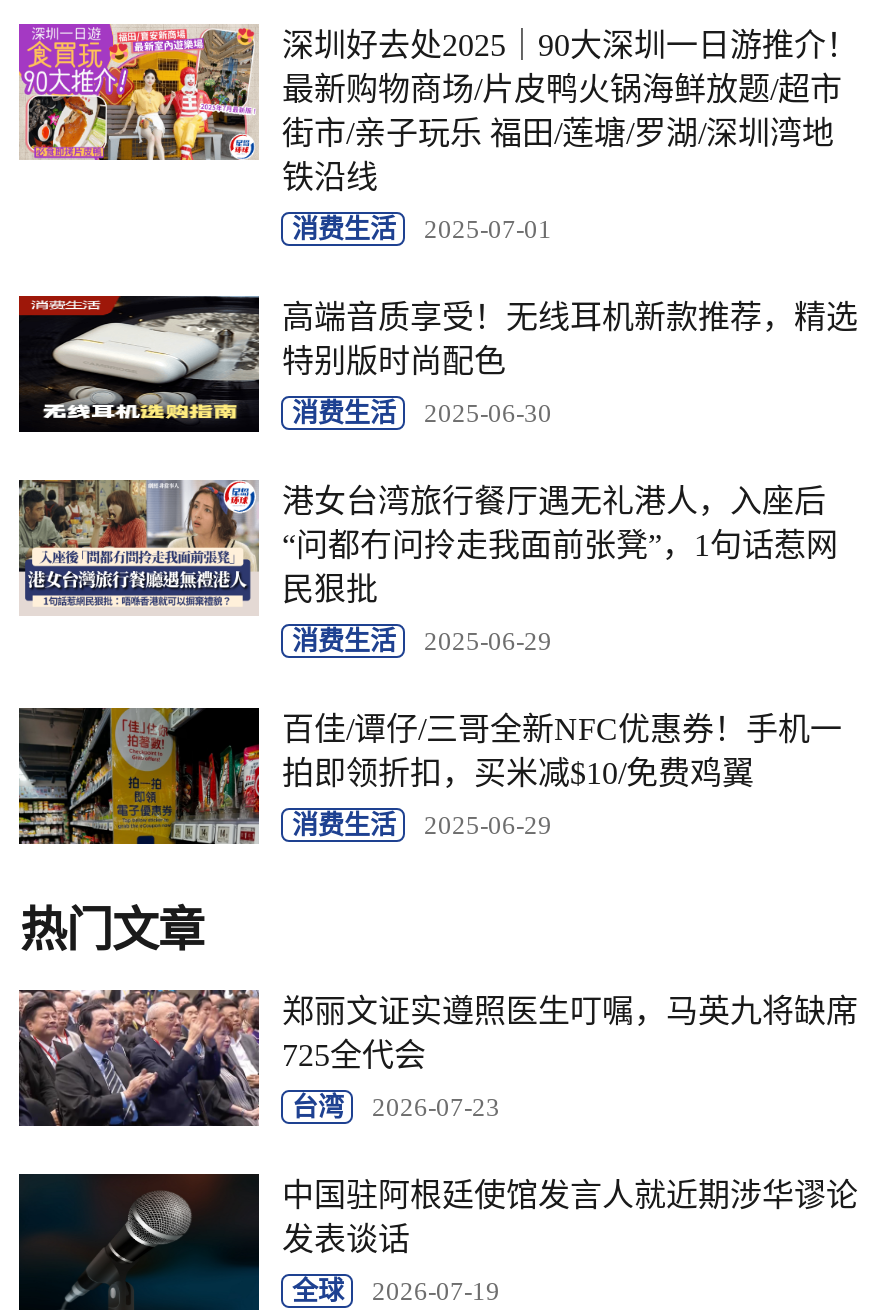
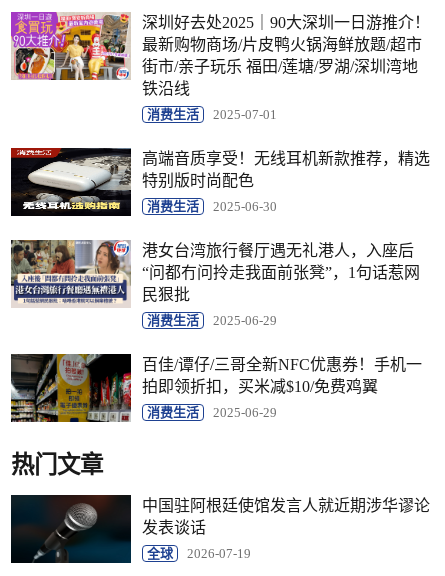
[17,988,858,1128] [image] | 郑丽文证实遵照医生叮嘱，马英九将缺席 | 725全代会 | 台湾 | 2026-07-23 -> none

